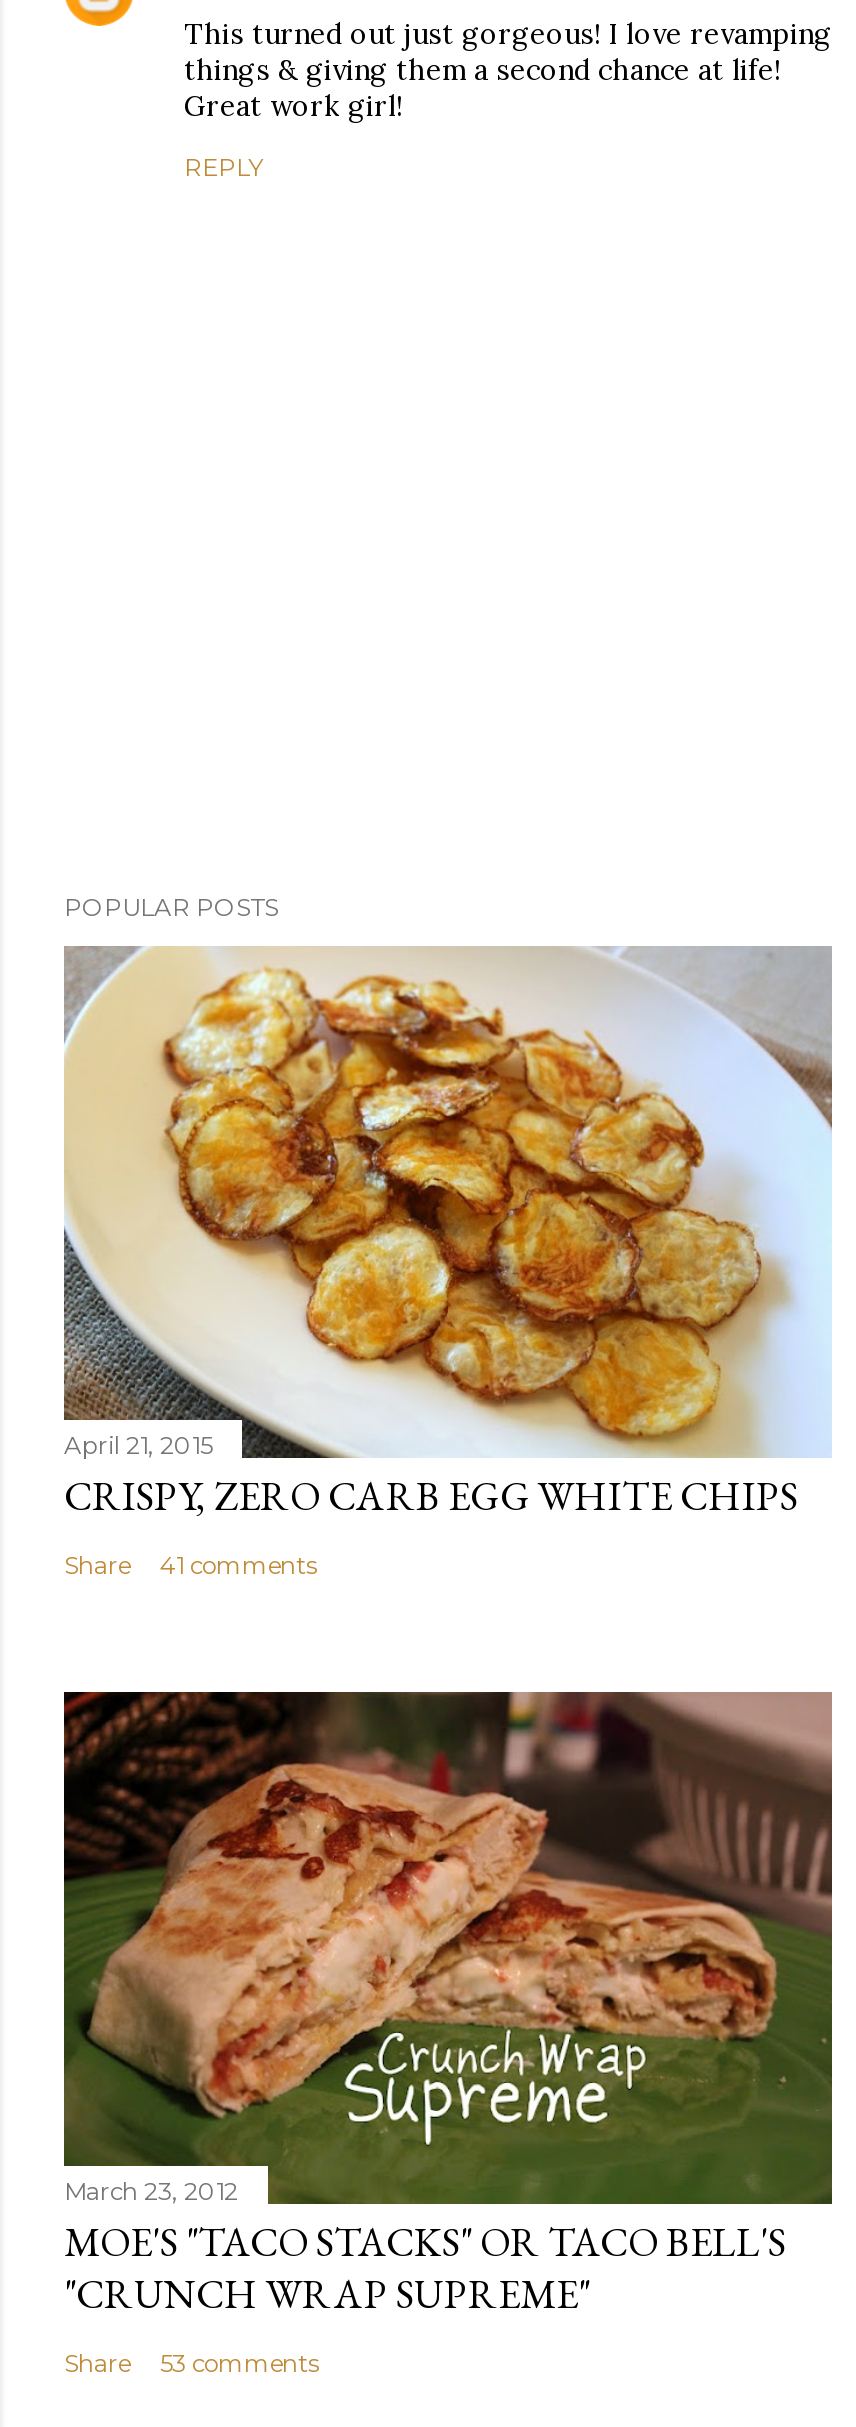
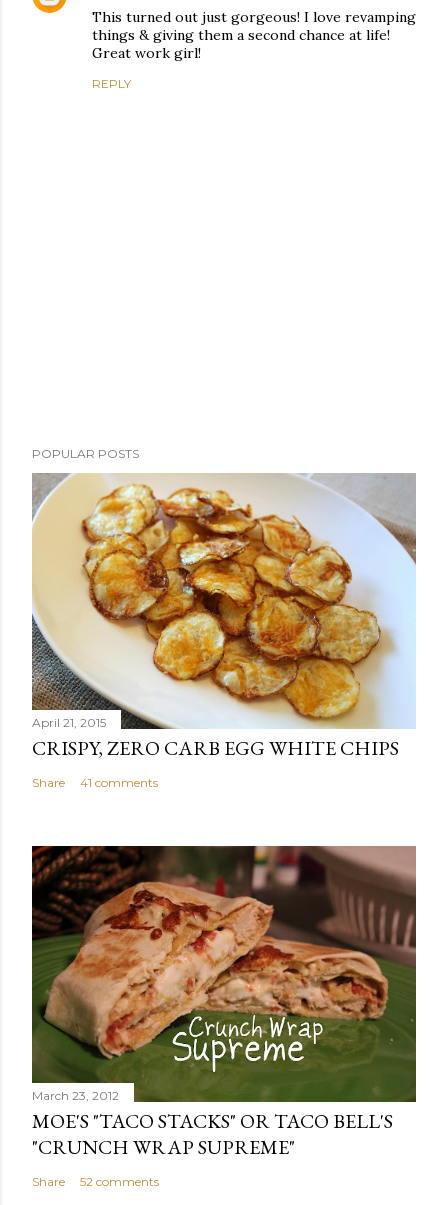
[64,2348,318,2378] Share 53 comments -> [32,1174,159,1189] Share 52 comments

